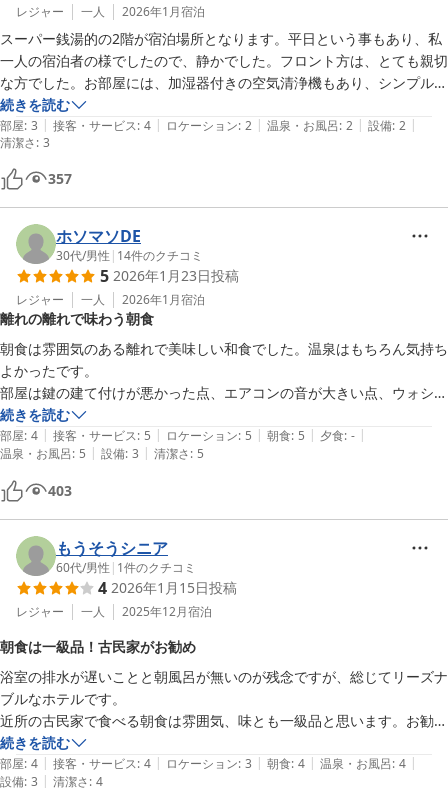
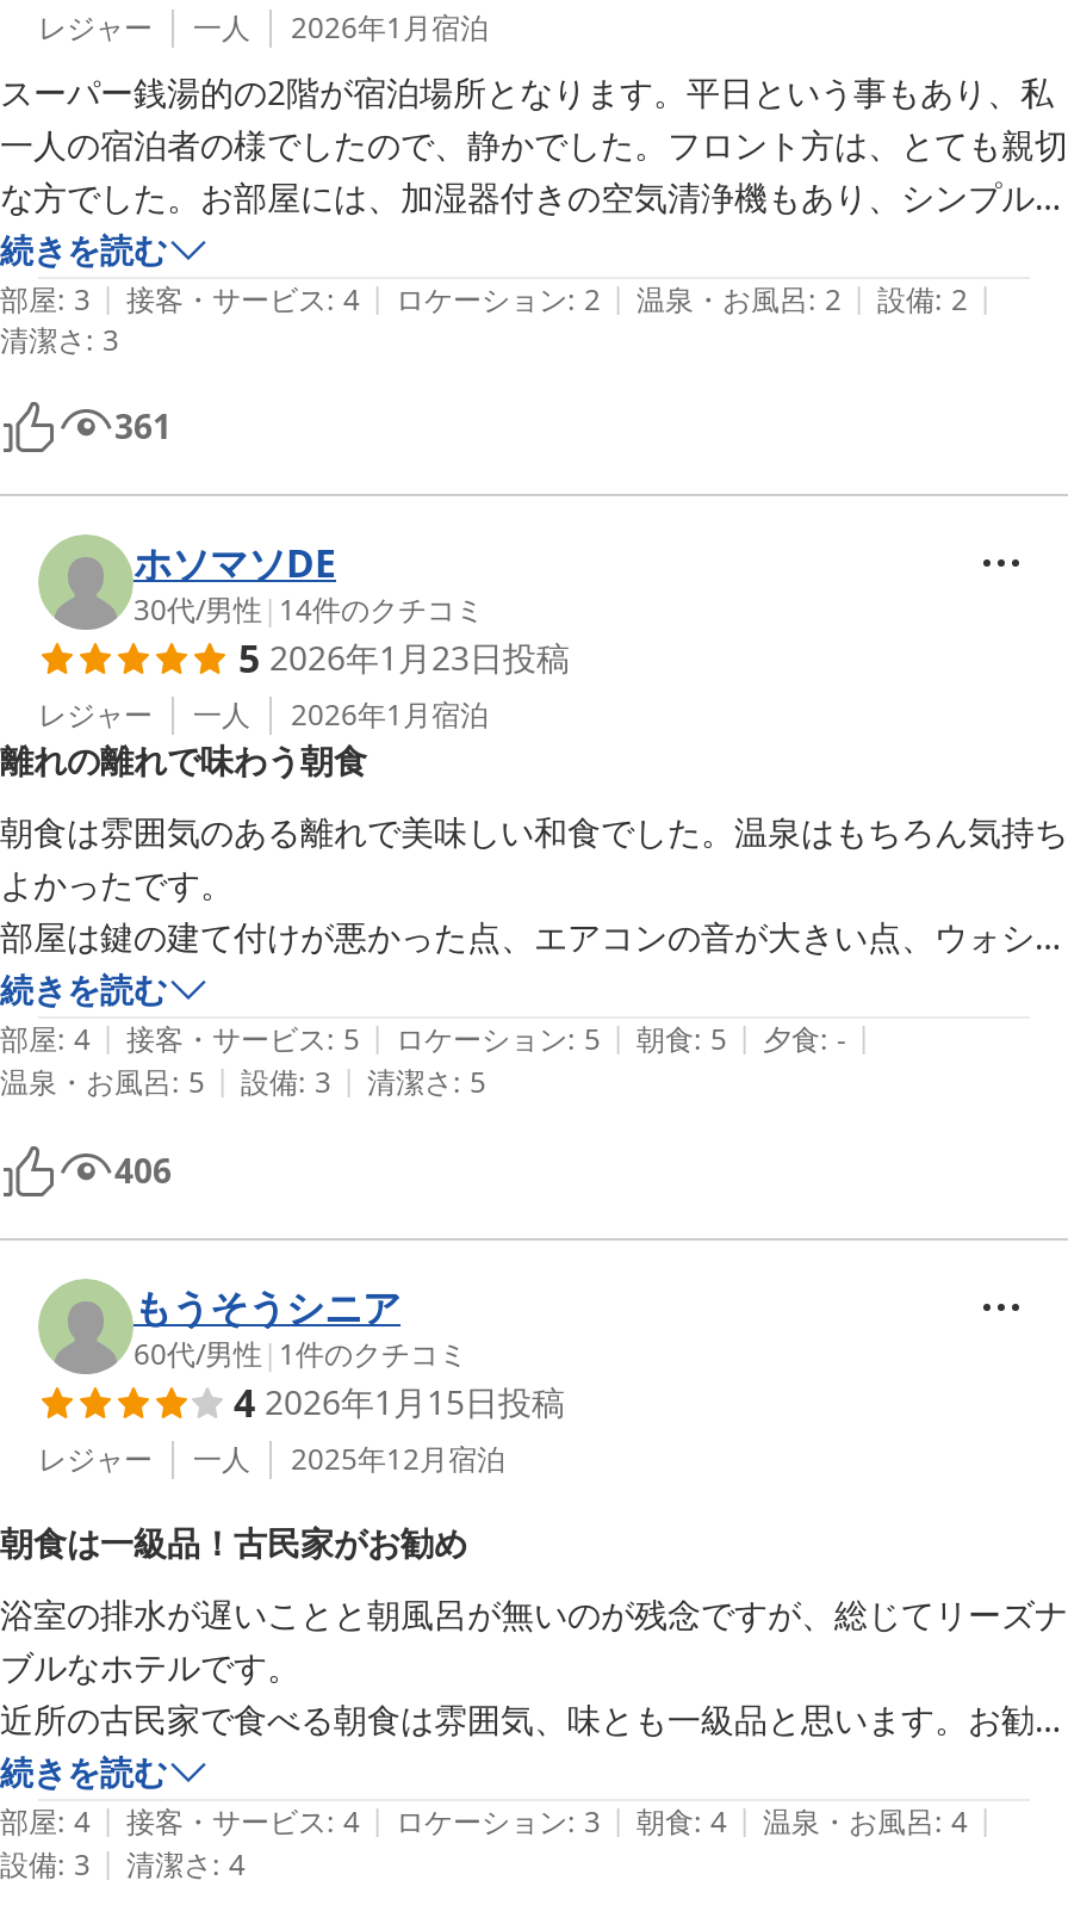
[48,169,72,188] 357 -> [114,403,172,449] 361
[48,481,72,500] 403 -> [114,1148,172,1193] 406

